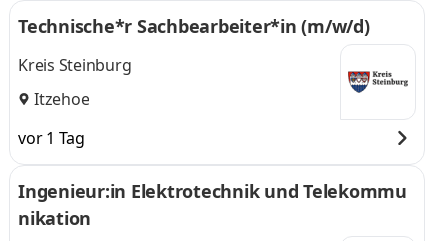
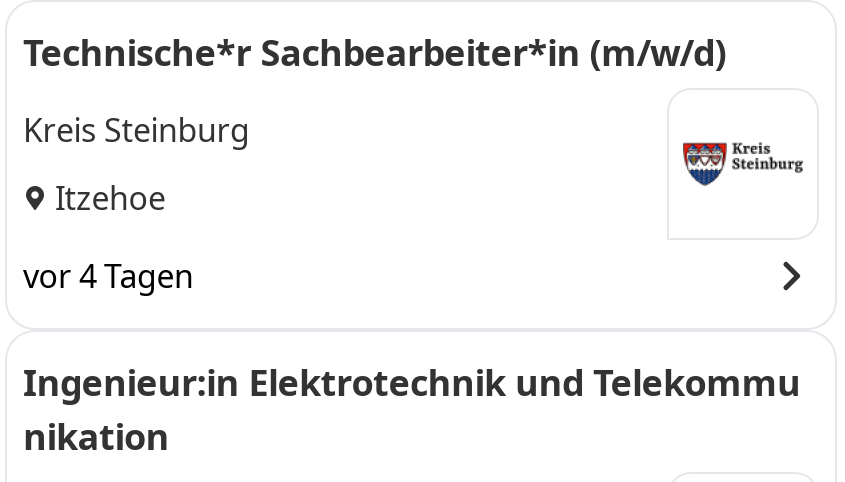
[18,127,85,149] vor 1 Tag -> [23,254,193,298] vor 4 Tagen

